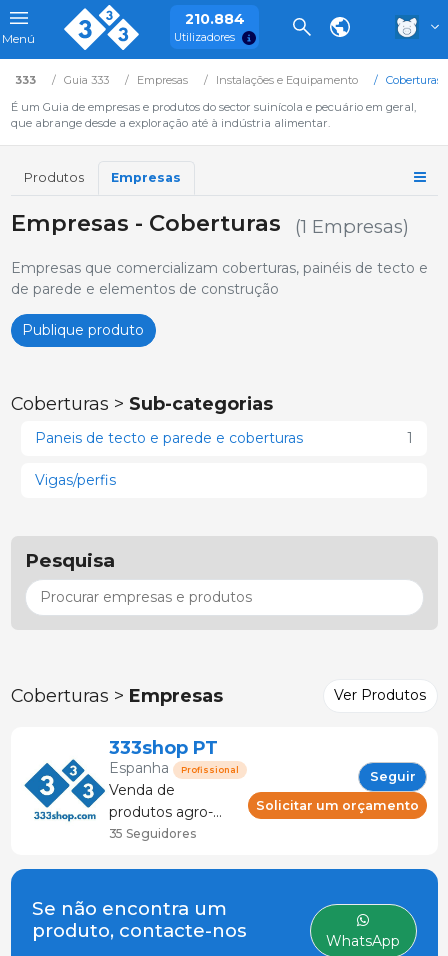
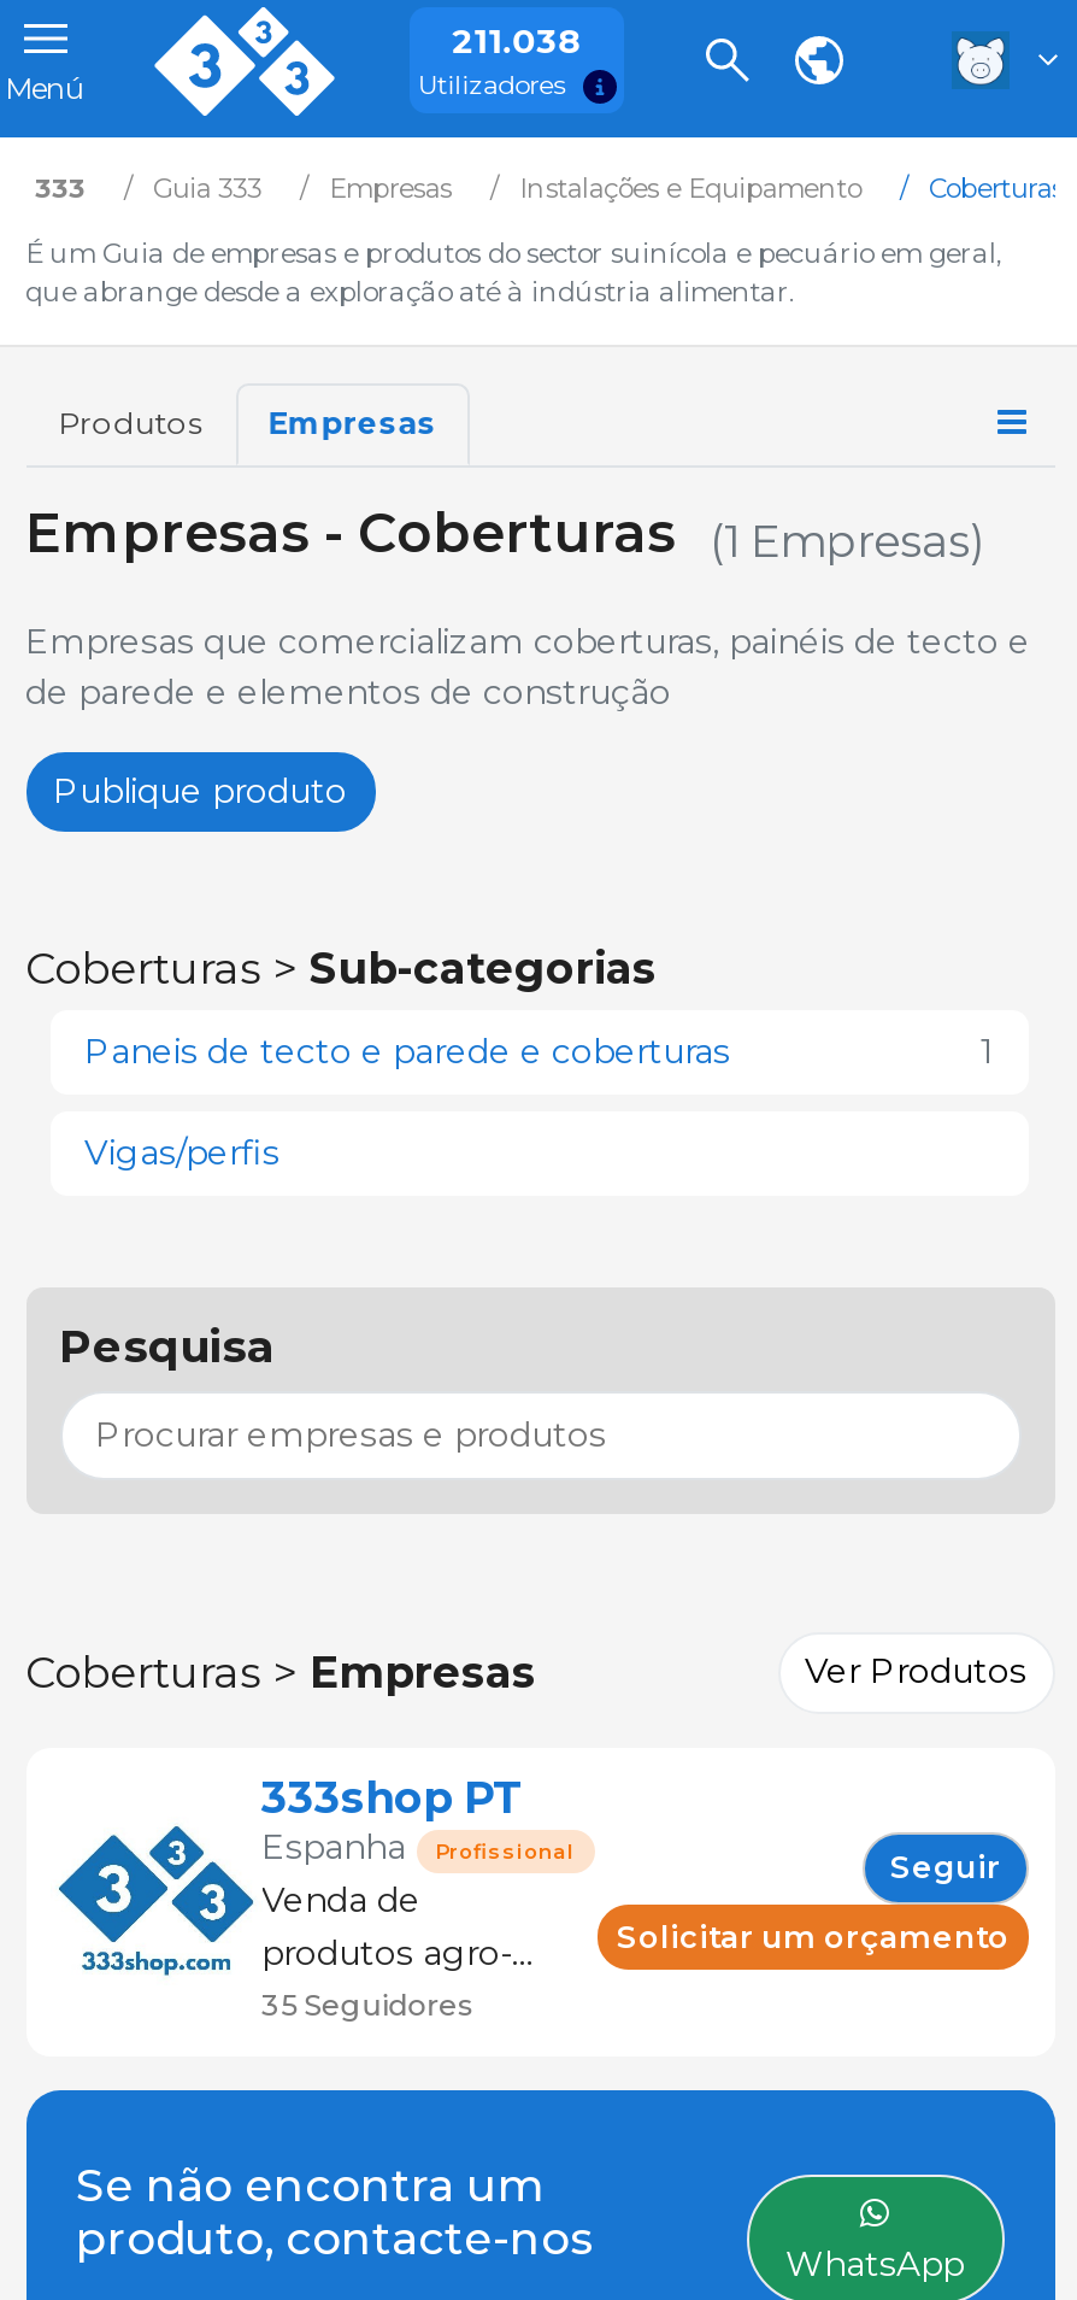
[185,9,245,27] 210.884 -> [452,18,582,61] 211.038

